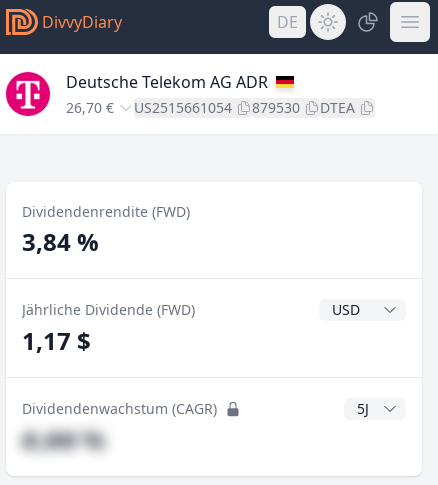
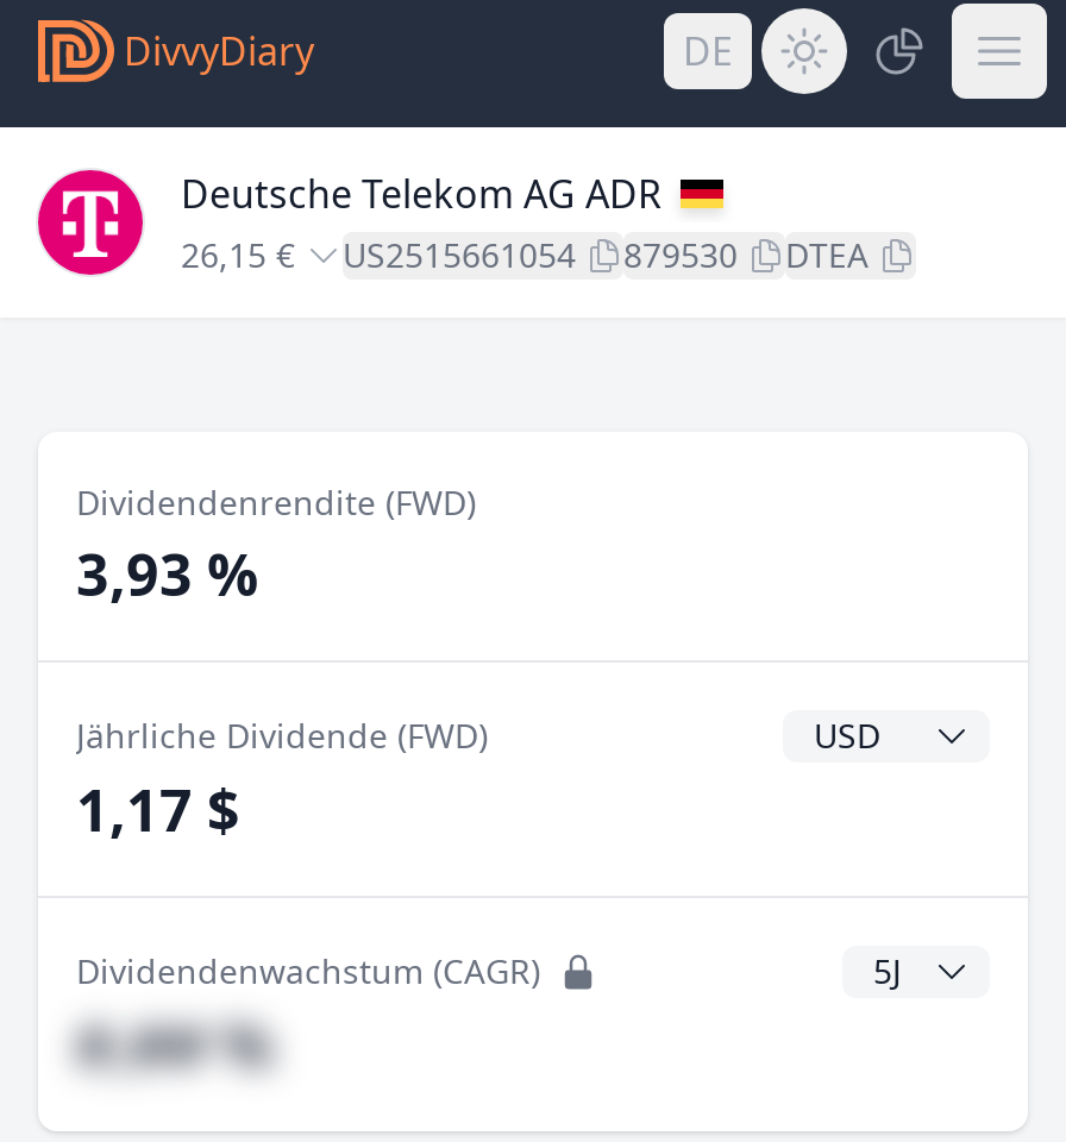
[66,98,355,117] 26,70 € US2515661054 879530 DTEA -> [181,232,869,277] 26,15 € US2515661054 879530 DTEA
[22,225,99,258] 3,84 % -> [76,534,259,613] 3,93 %

